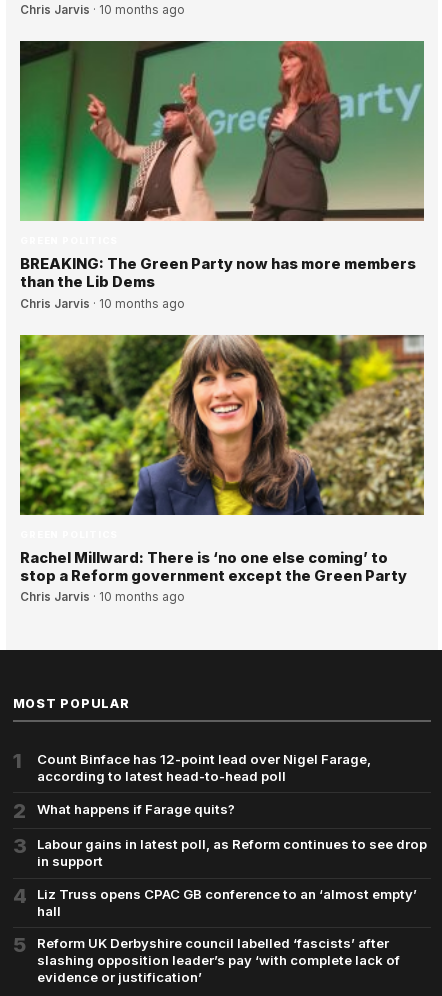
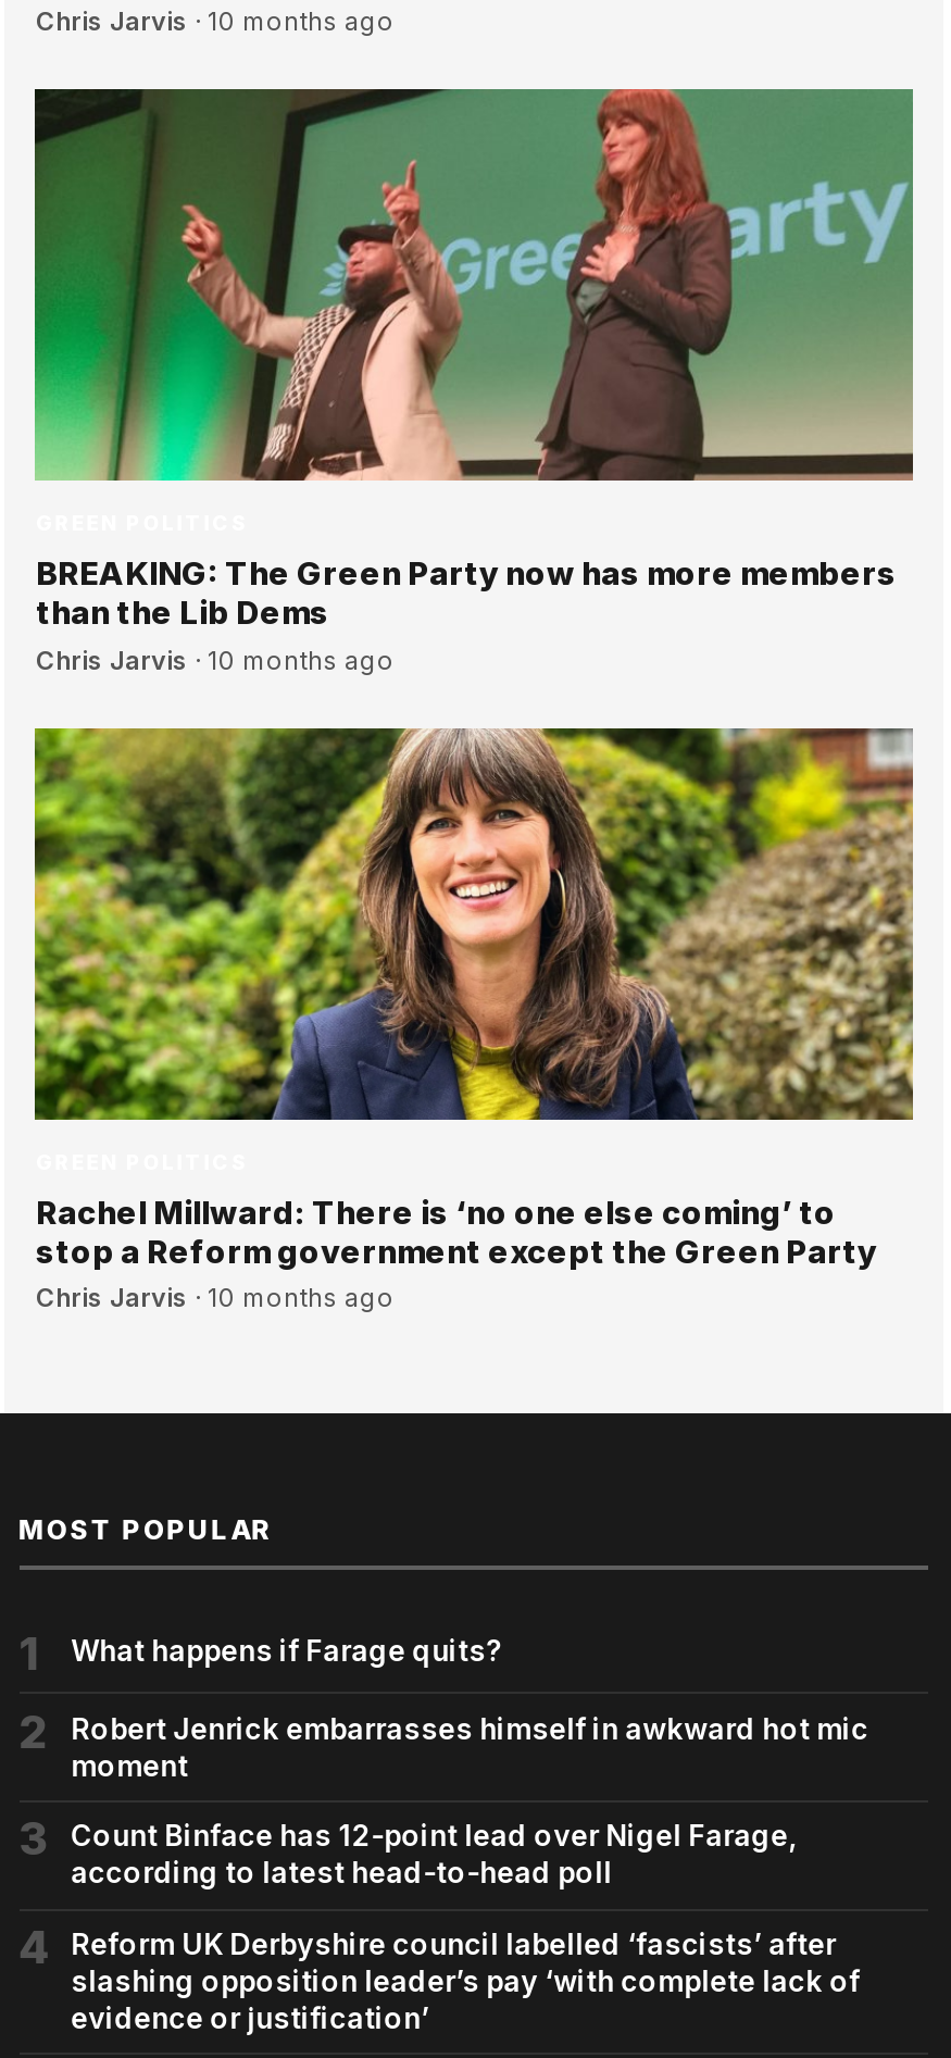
moved [37,751,371,784] -> [71,1818,797,1890]: Count Binface has 12-point lead over Nigel Farage, | according to latest head-to-head poll
none -> [71,1711,869,1782] Robert Jenrick embarrasses himself in awkward hot mic | moment
moved [13,798,235,858] -> [19,1633,501,1866]: 2 | What happens if Farage quits? | 3
[37,836,427,869] Labour gains in latest poll, as Reform continues to see drop | in support -> none
[13,886,417,957] Liz Truss opens CPAC GB conference to an ‘almost empty’ | hall | 5 -> none

